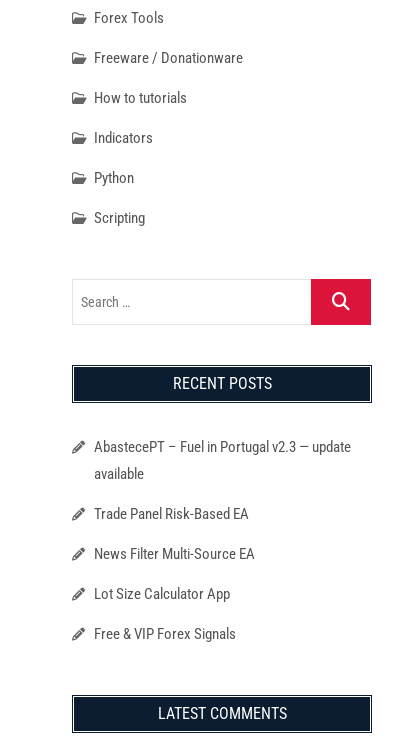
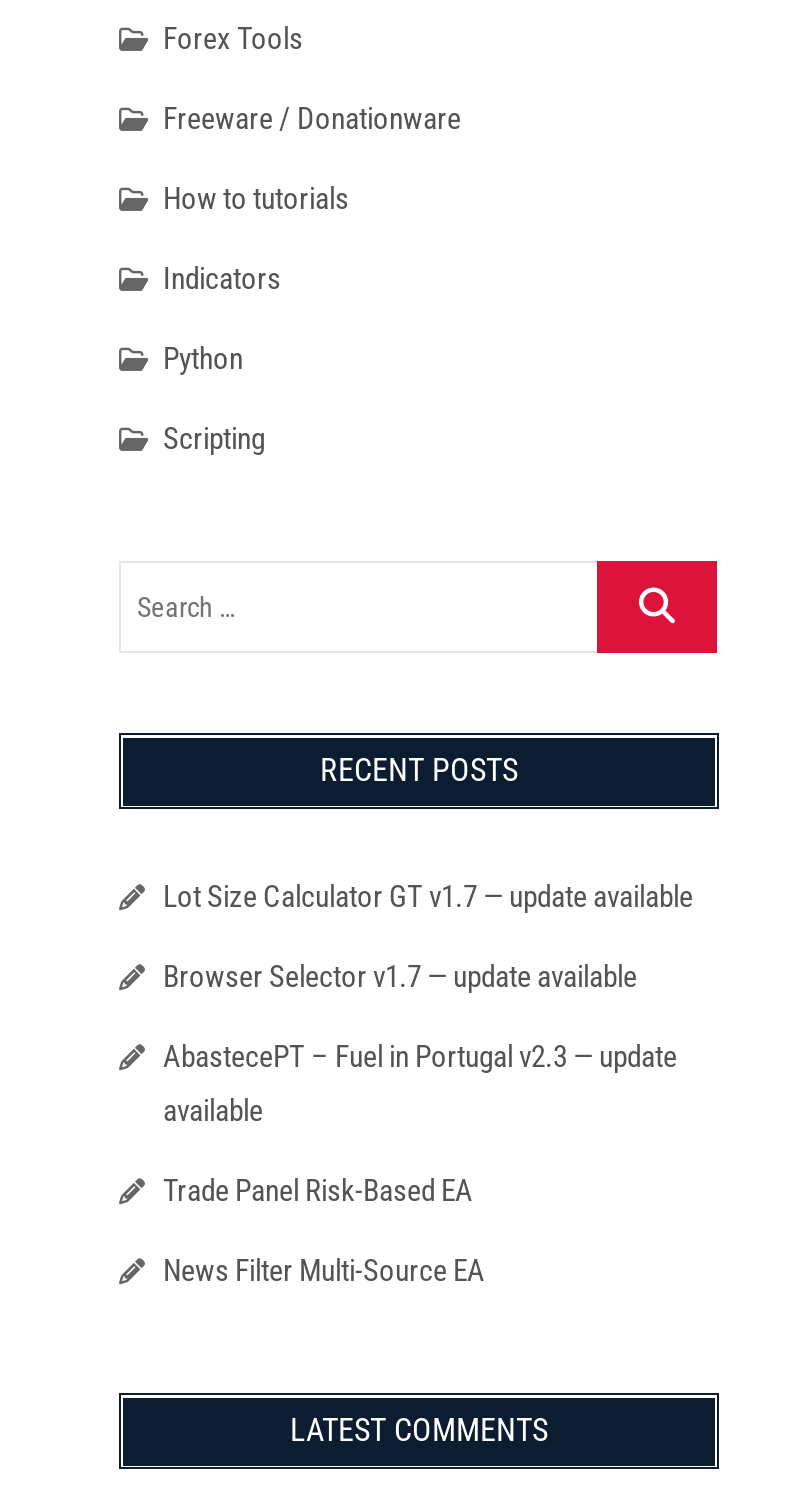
none -> [163,880,693,996] Lot Size Calculator GT v1.7 — update available | Browser Selector v1.7 — update available
moved [94,438,351,563] -> [163,1040,677,1290]: AbastecePT – Fuel in Portugal v2.3 — update | available | Trade Panel Risk-Based EA | News Filter Multi-Source EA
[94,585,236,643] Lot Size Calculator App | Free & VIP Forex Signals -> none

